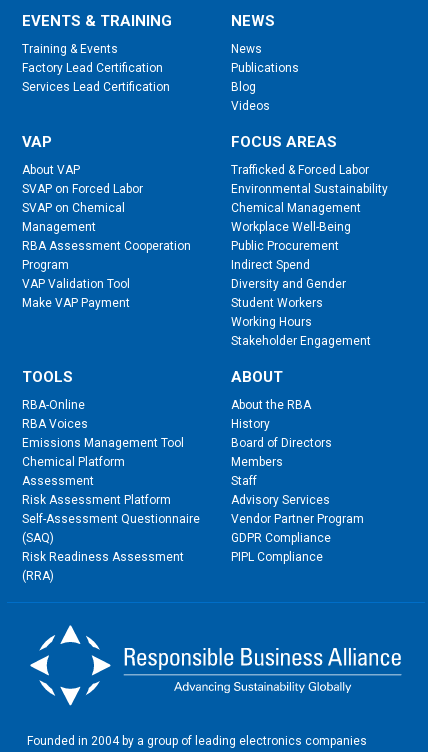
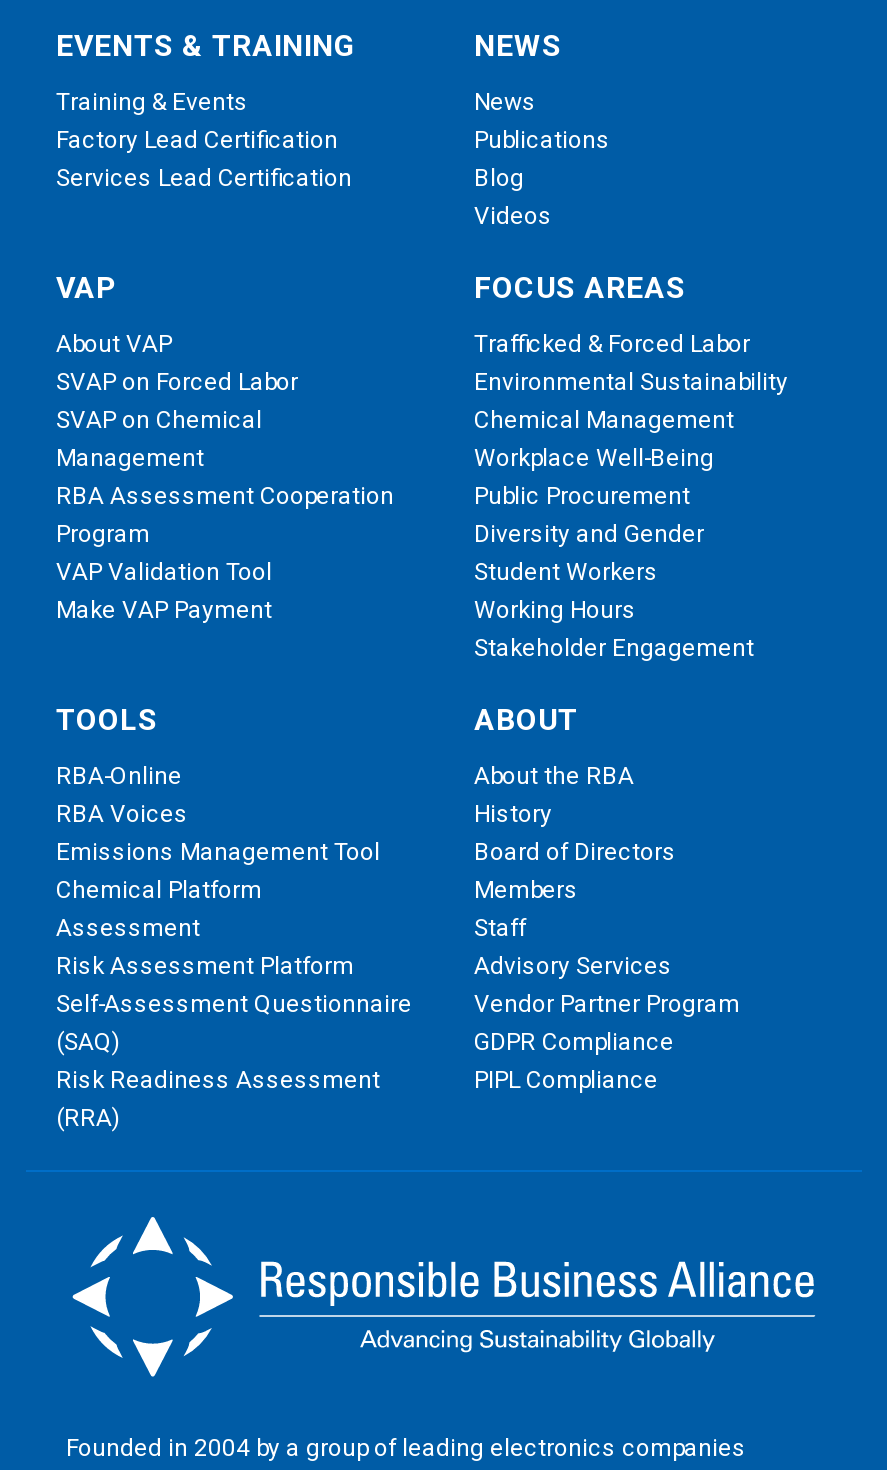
[231,258,310,272] Indirect Spend -> none

